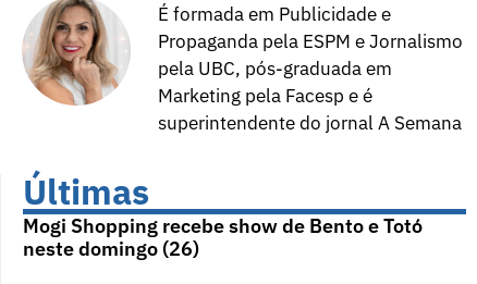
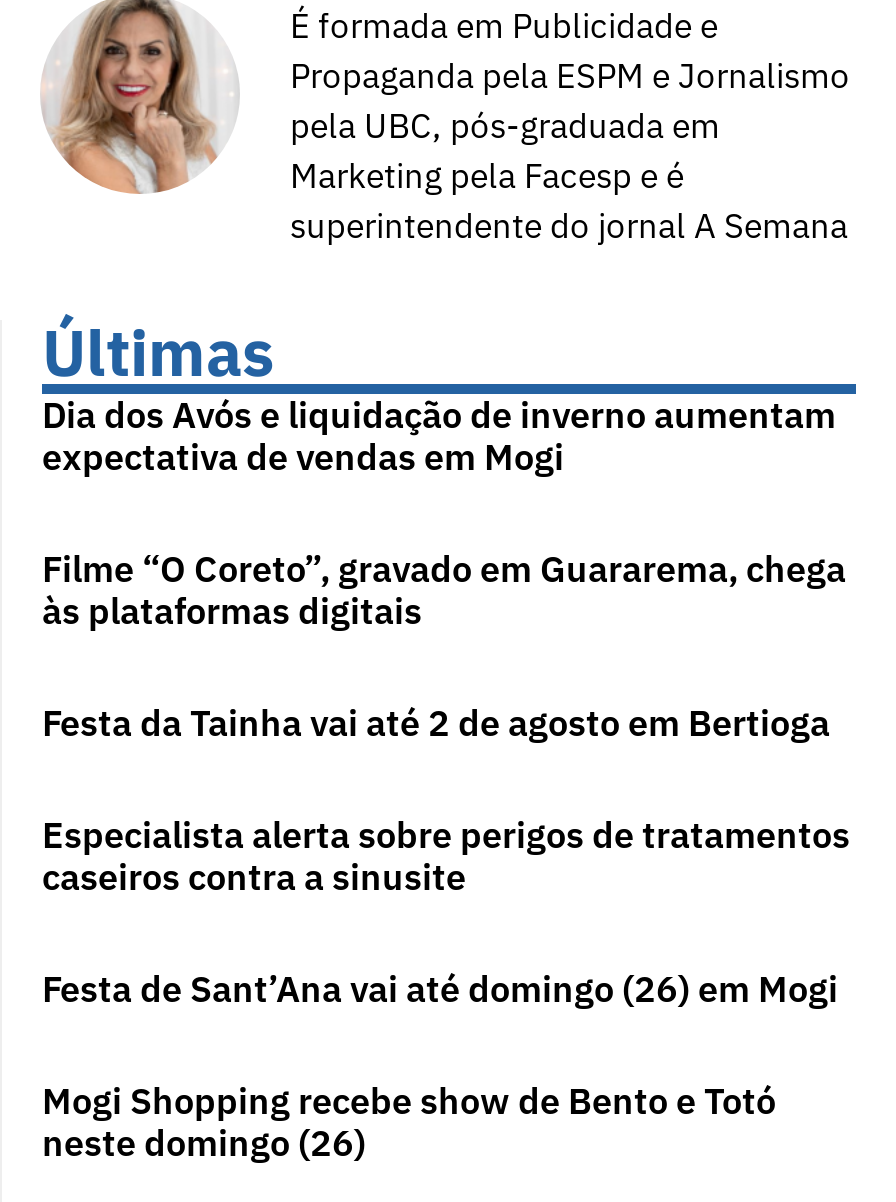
none -> [42,391,850,1011] Dia dos Avós e liquidação de inverno aumentam | expectativa de vendas em Mogi | Filme “O Coreto”, gravado em Guararema, chega | às plataformas digitais | Festa da Tainha vai até 2 de agosto em Bertioga | Especialista alerta sobre perigos de tratamentos | caseiros contra a sinusite | Festa de Sant’Ana vai até domingo (26) em Mogi

